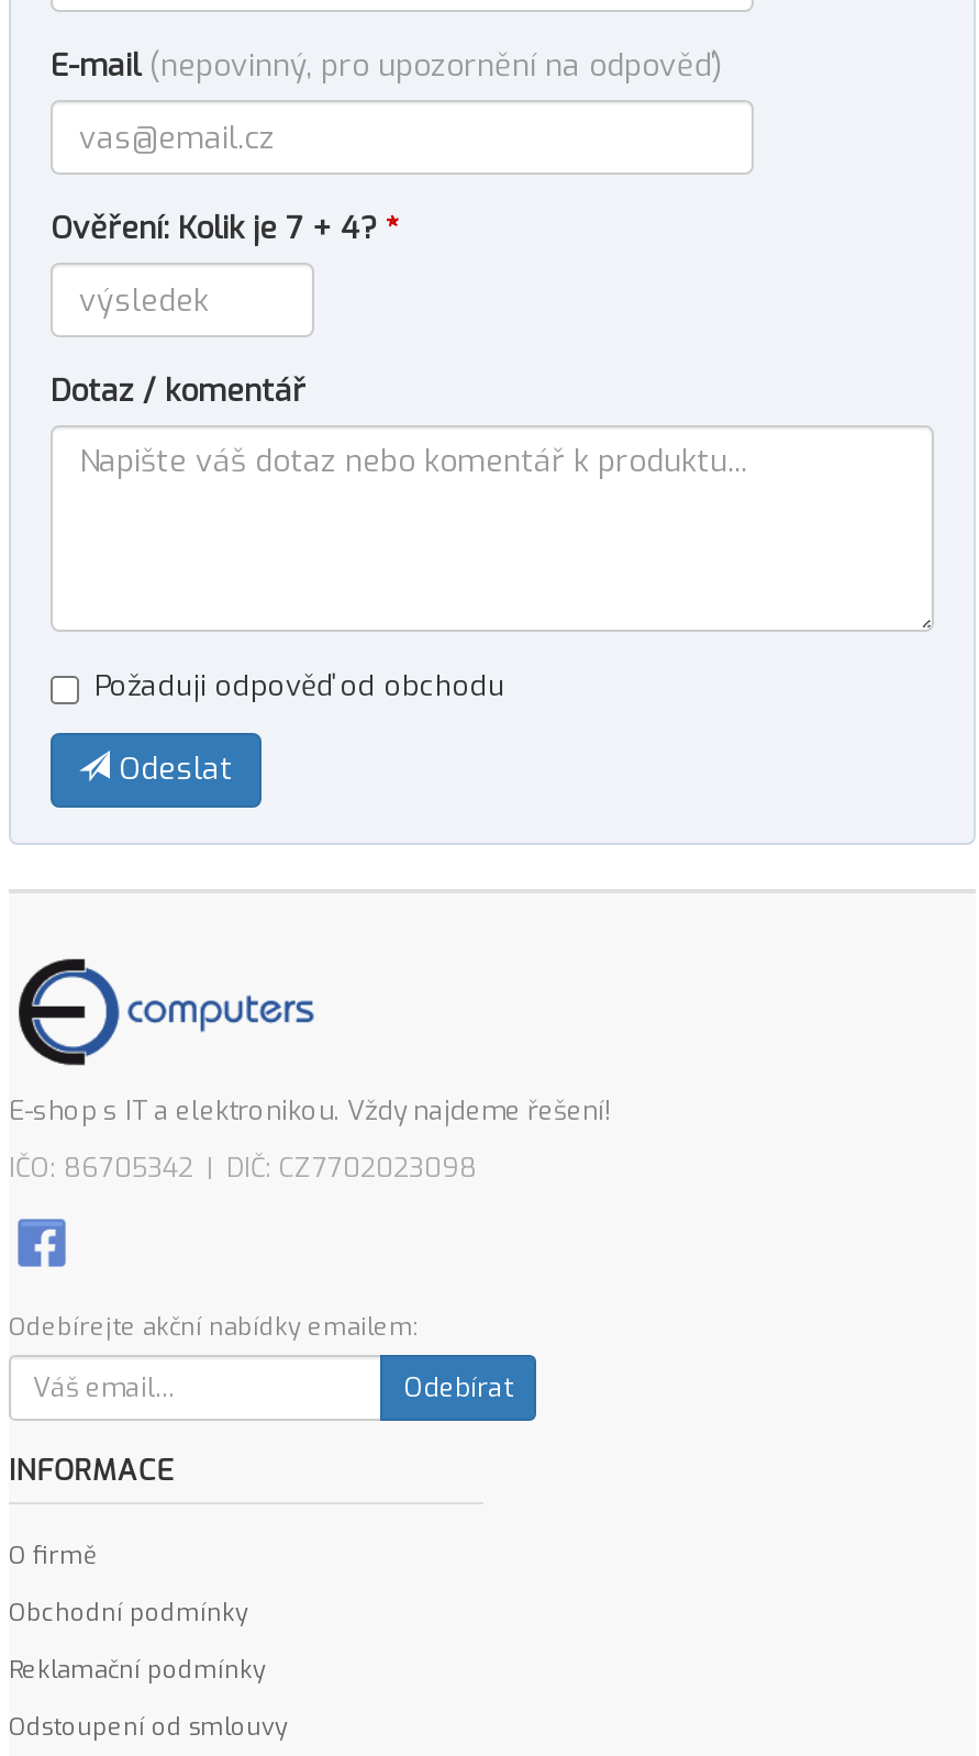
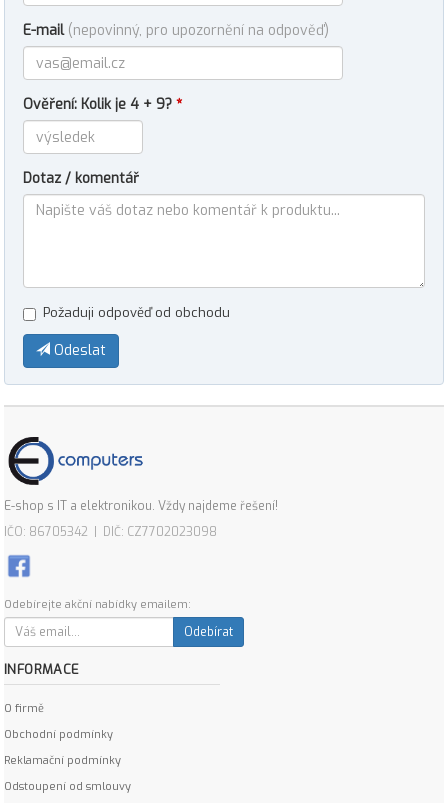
[51,208,398,249] Ověření: Kolik je 7 + 4? * -> [23,95,182,114] Ověření: Kolik je 4 + 9? *

